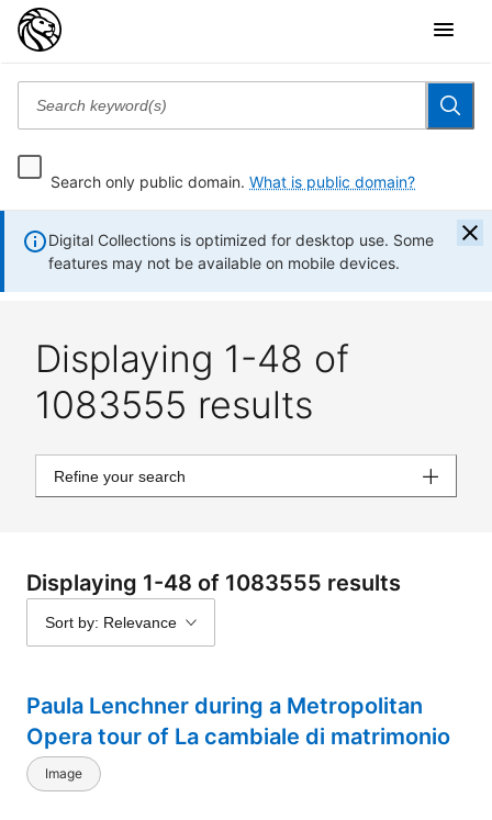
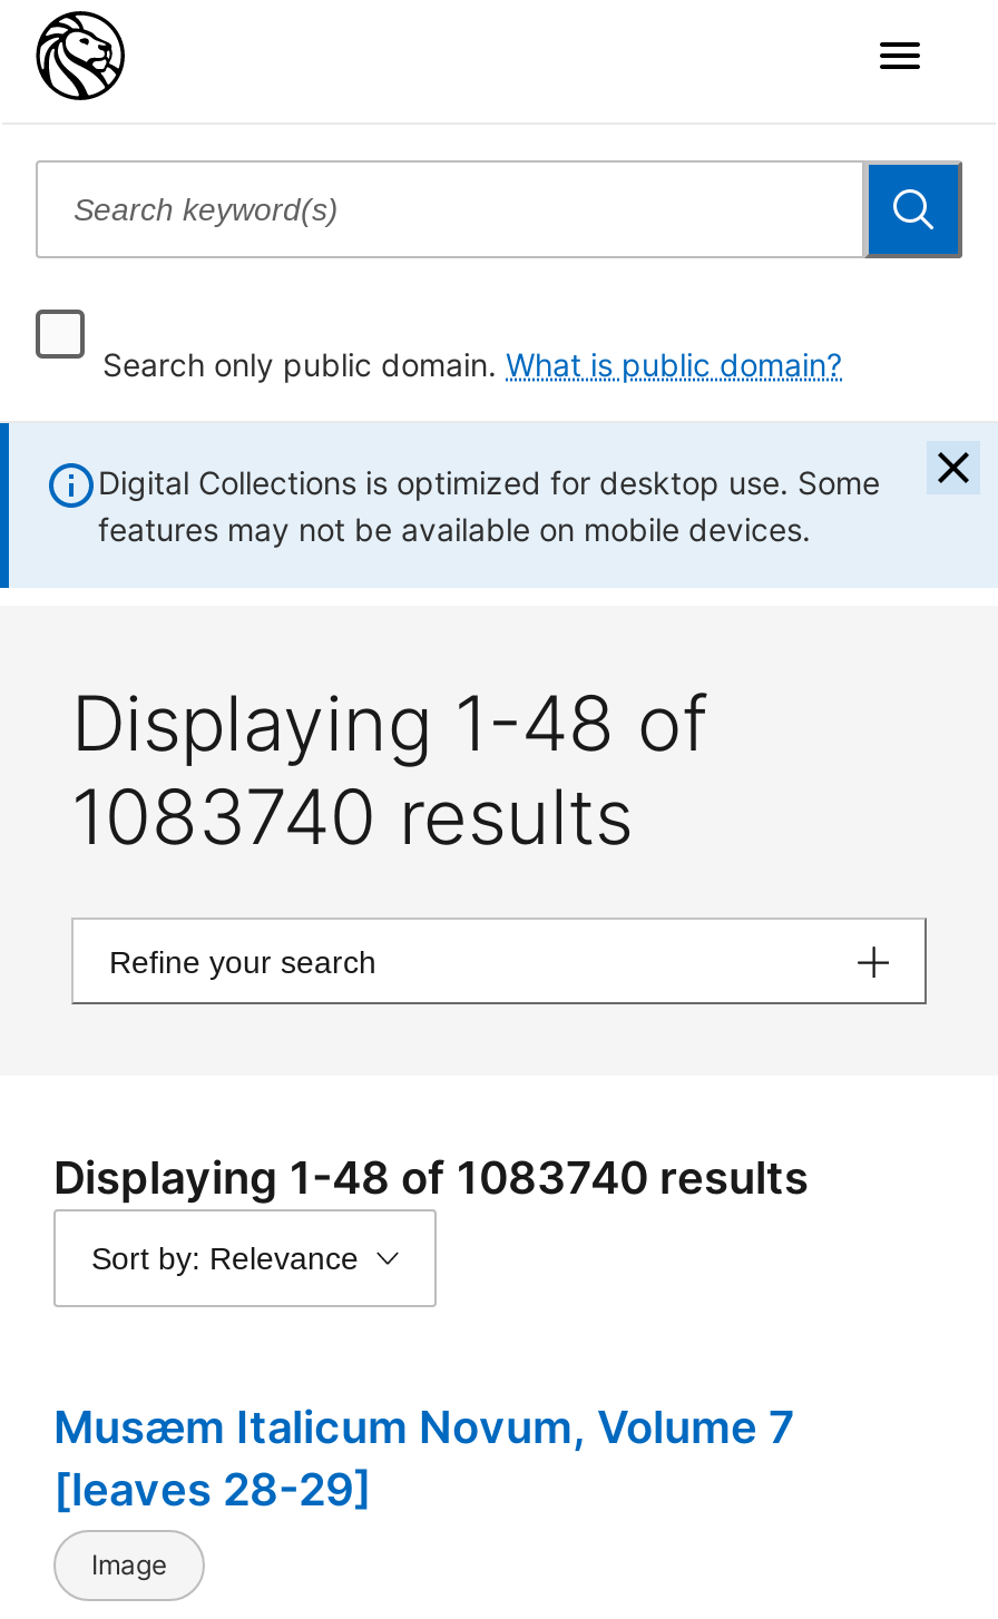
[35,382,313,427] 1083555 results -> [71,771,633,862] 1083740 results
[26,570,401,596] Displaying 1-48 of 1083555 results -> [53,1151,809,1205] Displaying 1-48 of 1083740 results
[26,693,450,750] Paula Lenchner during a Metropolitan | Opera tour of La cambiale di matrimonio -> [53,1401,795,1517] Musæm Italicum Novum, Volume 7 | [leaves 28-29]

